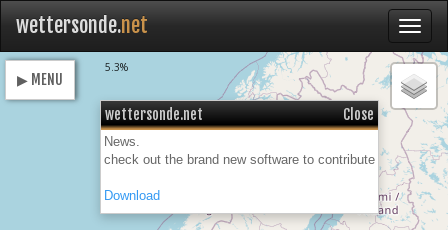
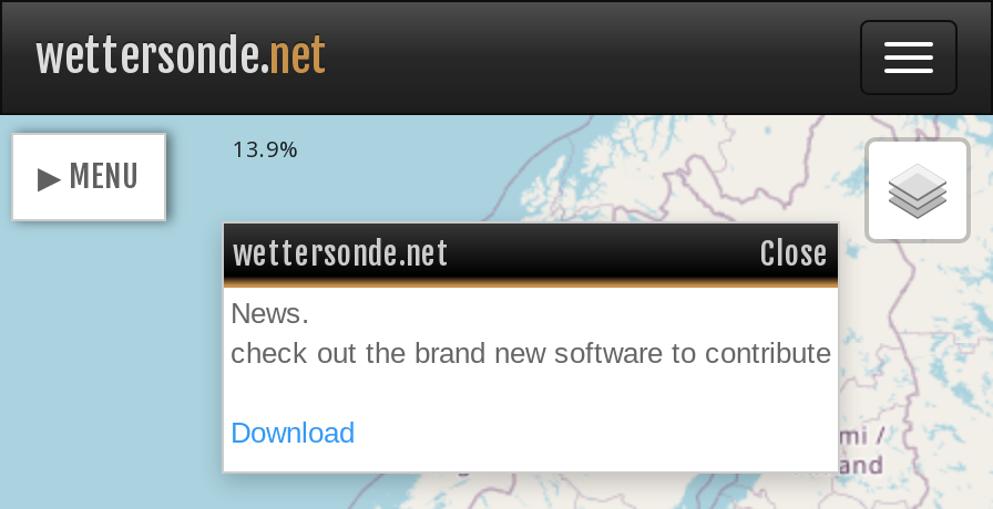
[105,60,128,74] 5.3% -> [233,133,297,164] 13.9%

